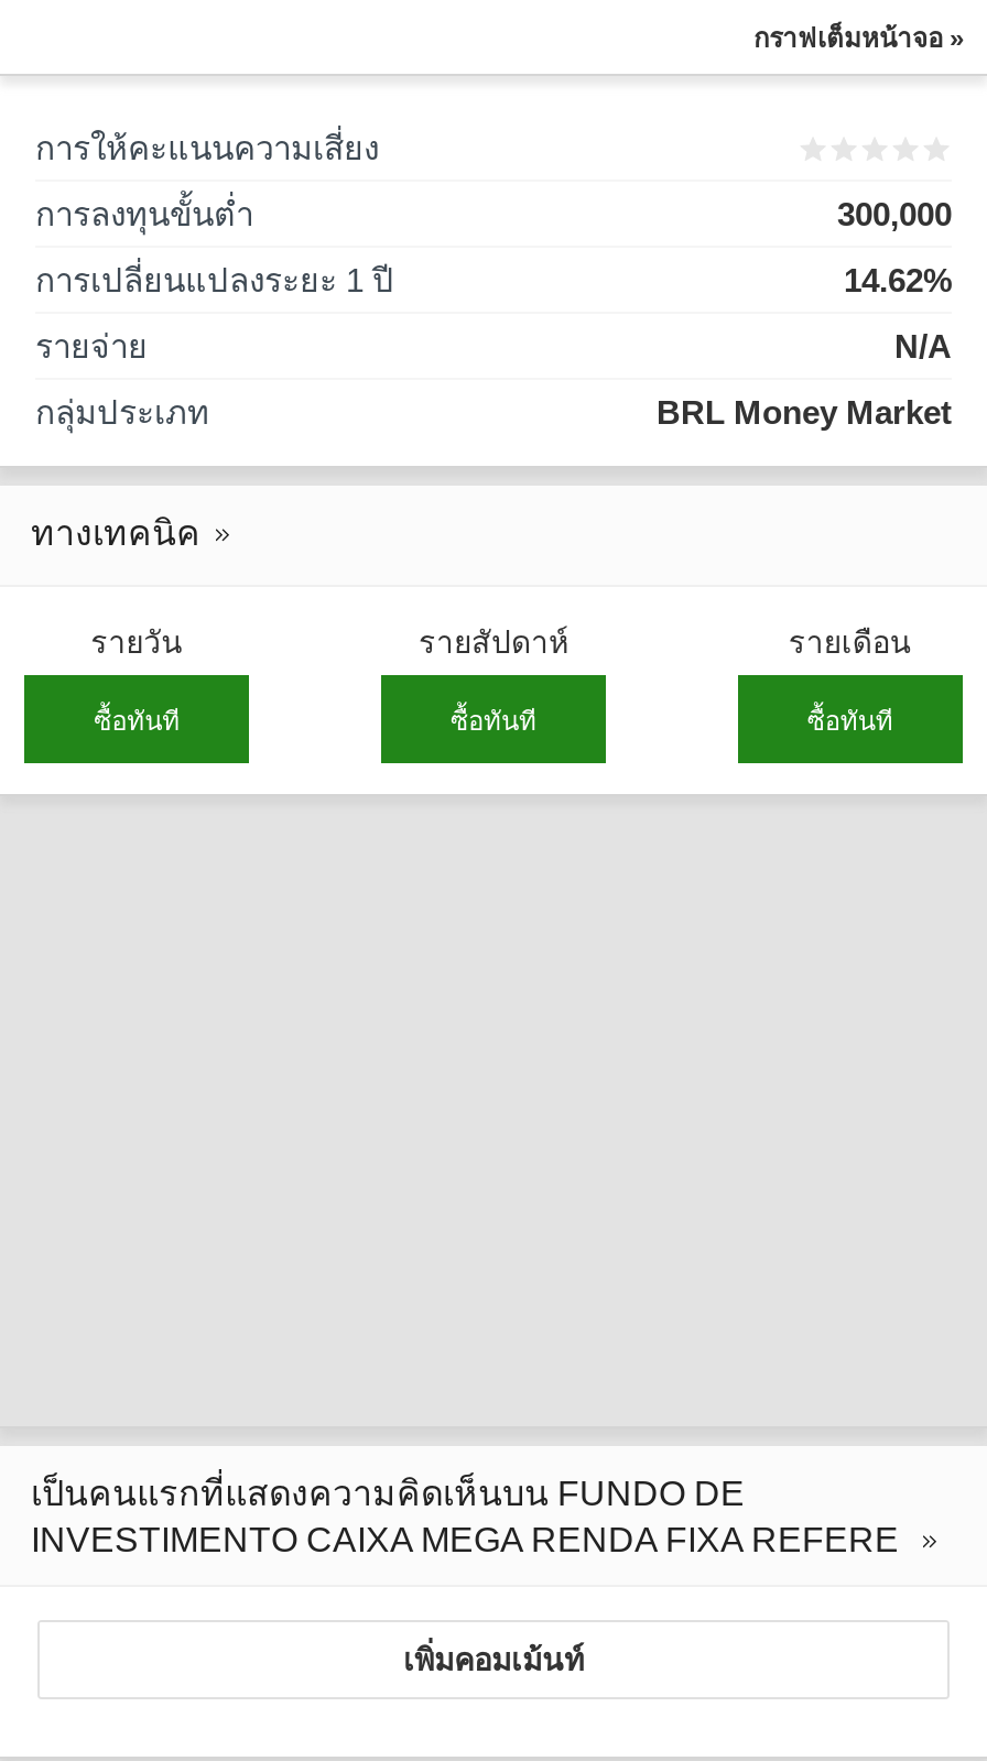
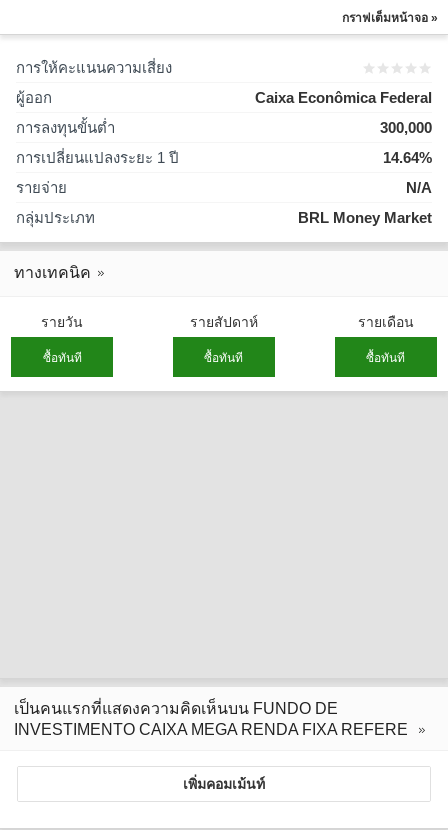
none -> [16,89,432,106] ผู้ออก | Caixa Econômica Federal
[844,261,952,298] 14.62% -> [383,149,432,166] 14.64%

